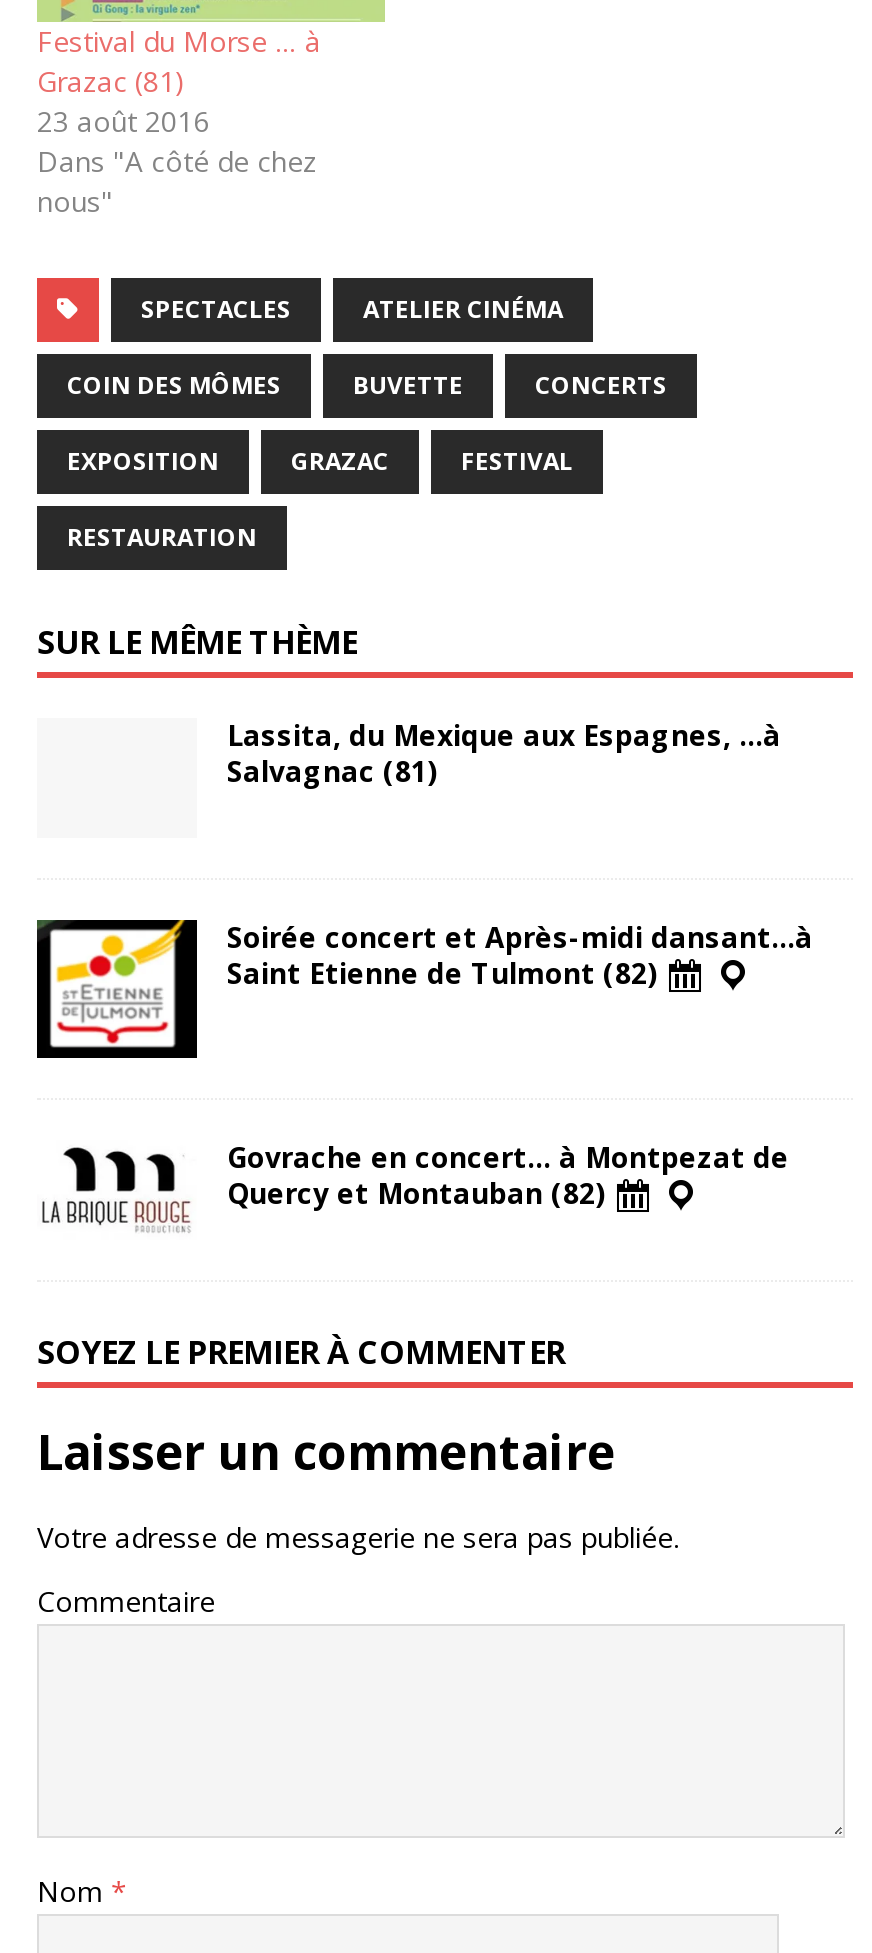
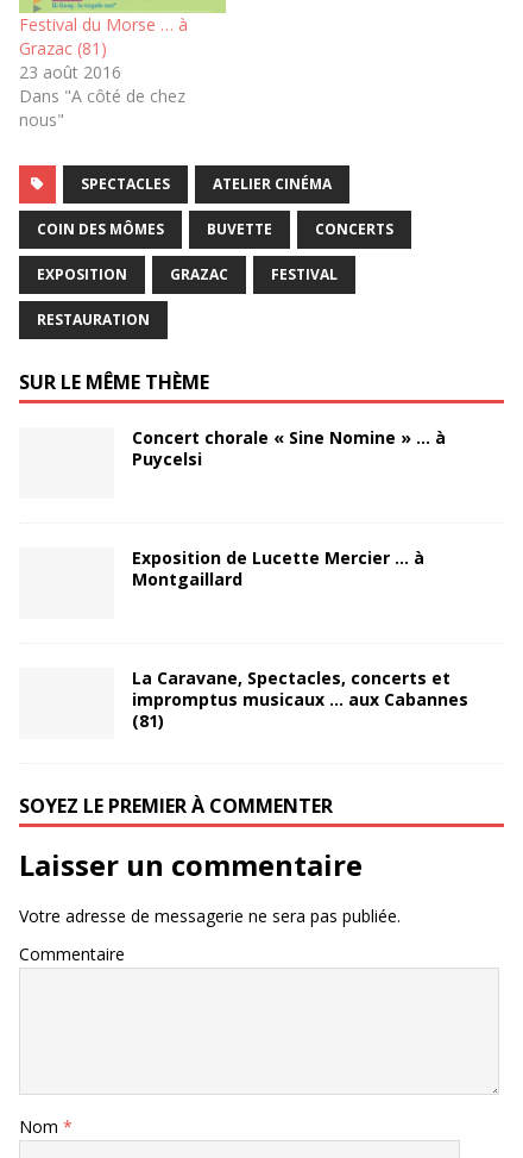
[227,716,781,790] Lassita, du Mexique aux Espagnes, …à | Salvagnac (81) -> [132,426,446,470] Concert chorale « Sine Nomine » … à | Puycelsi
[35,918,199,1060] [image] -> none
[227,918,813,992] Soirée concert et Après-midi dansant…à | Saint Etienne de Tulmont (82) -> [132,546,424,590] Exposition de Lucette Mercier … à | Montgaillard
[41,1146,189,1232] [image] -> none
[227,1139,789,1213] Govrache en concert… à Montpezat de | Quercy et Montauban (82) -> [132,667,468,732] La Caravane, Spectacles, concerts et | impromptus musicaux … aux Cabannes | (81)

